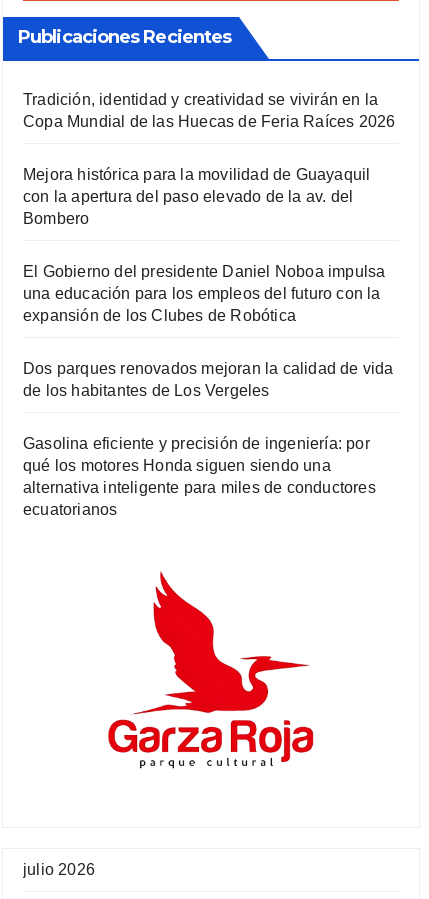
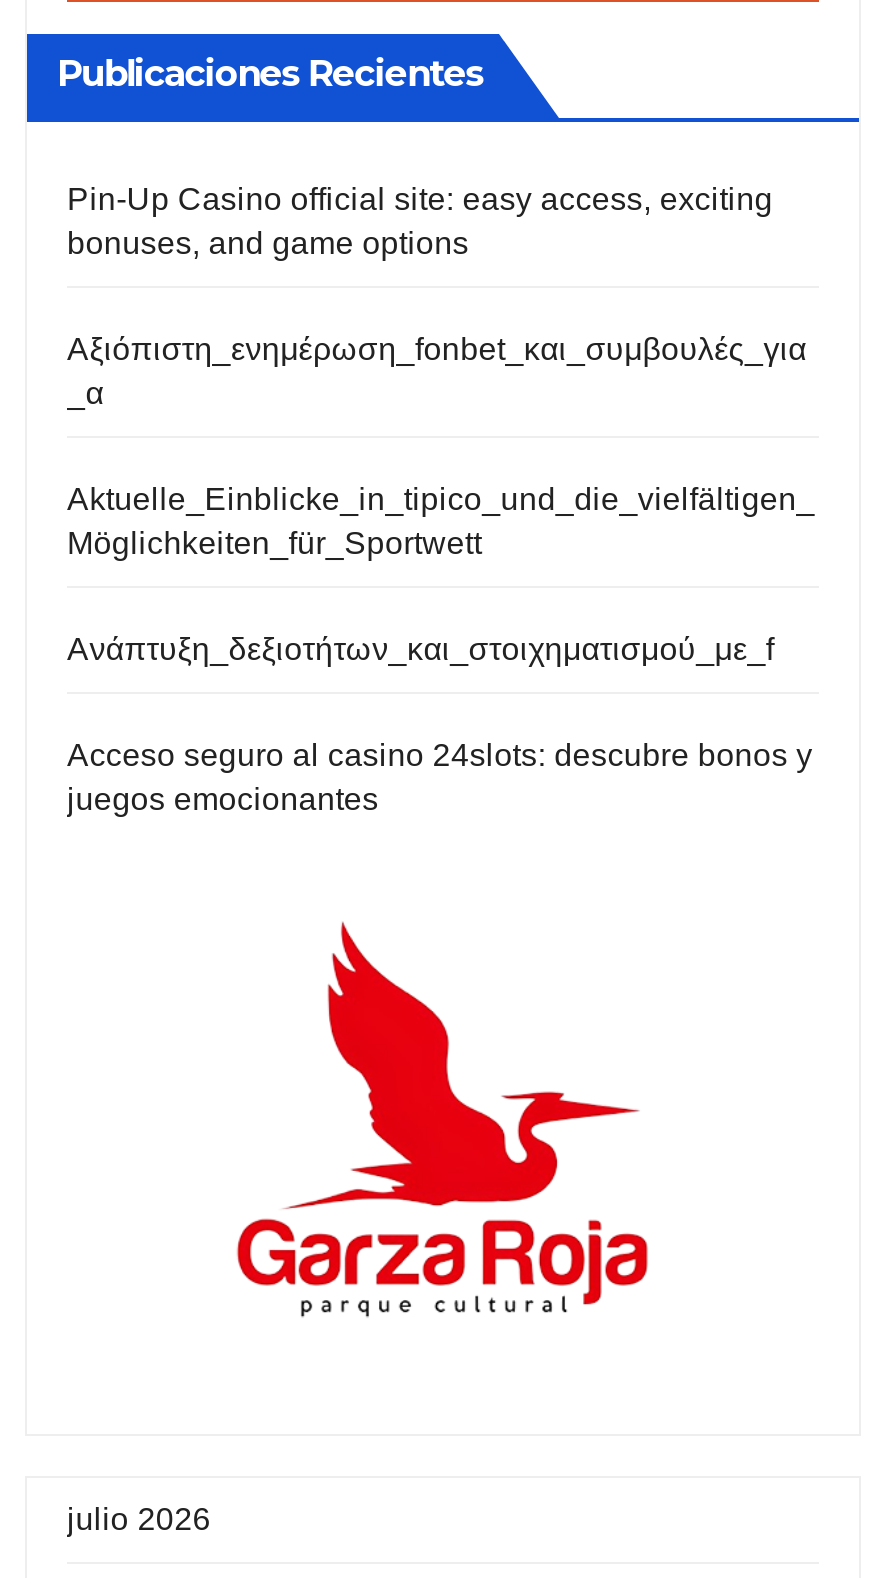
[23,91,395,130] Tradición, identidad y creatividad se vivirán en la | Copa Mundial de las Huecas de Feria Raíces 2026 -> [67,183,773,261] Pin-Up Casino official site: easy access, exciting | bonuses, and game options
[23,166,370,227] Mejora histórica para la movilidad de Guayaquil | con la apertura del paso elevado de la av. del | Bombero -> [67,333,807,411] Αξιόπιστη_ενημέρωση_fonbet_και_συμβουλές_για | _α
[23,263,385,324] El Gobierno del presidente Daniel Noboa impulsa | una educación para los empleos del futuro con la | expansión de los Clubes de Robótica -> [67,483,815,561] Aktuelle_Einblicke_in_tipico_und_die_vielfältigen_ | Möglichkeiten_für_Sportwett
[23,360,394,399] Dos parques renovados mejoran la calidad de vida | de los habitantes de Los Vergeles -> [67,633,774,667] Ανάπτυξη_δεξιοτήτων_και_στοιχηματισμού_με_f
[23,435,376,518] Gasolina eficiente y precisión de ingeniería: por | qué los motores Honda siguen siendo una | alternativa inteligente para miles de conductores | ecuatorianos -> [67,739,813,817] Acceso seguro al casino 24slots: descubre bonos y | juegos emocionantes

